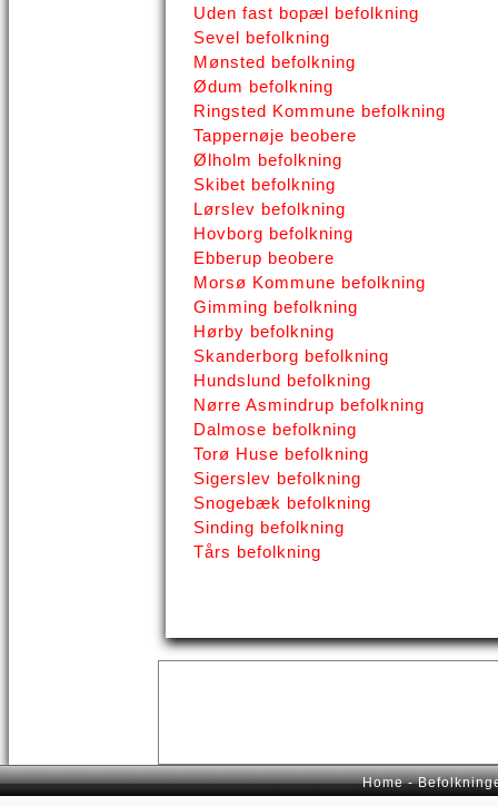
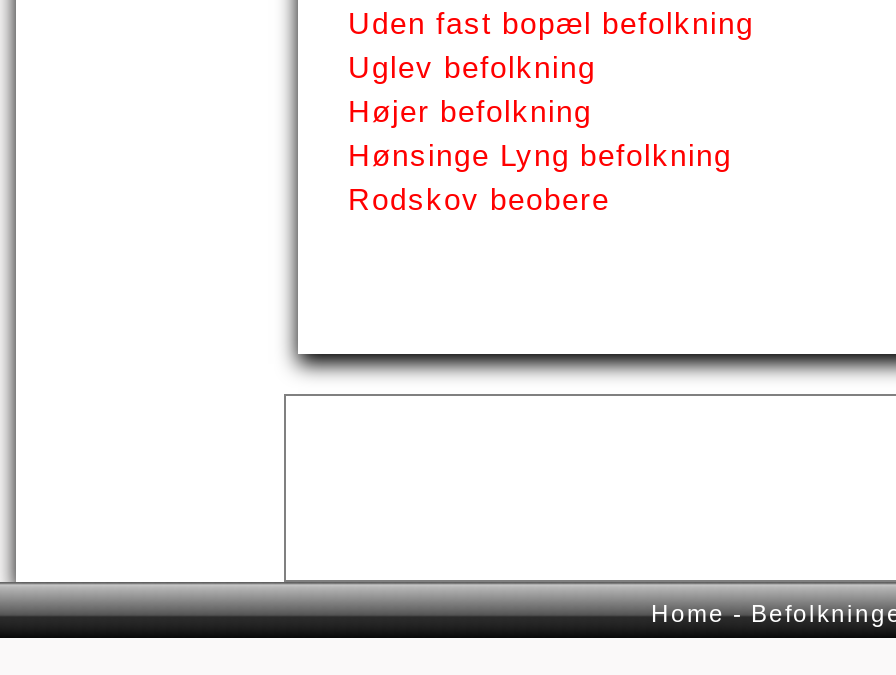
[193,28,446,562] Sevel befolkning | Mønsted befolkning | Ødum befolkning | Ringsted Kommune befolkning | Tappernøje beobere | Ølholm befolkning | Skibet befolkning | Lørslev befolkning | Hovborg befolkning | Ebberup beobere | Morsø Kommune befolkning | Gimming befolkning | Hørby befolkning | Skanderborg befolkning | Hundslund befolkning | Nørre Asmindrup befolkning | Dalmose befolkning | Torø Huse befolkning | Sigerslev befolkning | Snogebæk befolkning | Sinding befolkning | Tårs befolkning -> [348,51,732,217] Uglev befolkning | Højer befolkning | Hønsinge Lyng befolkning | Rodskov beobere

